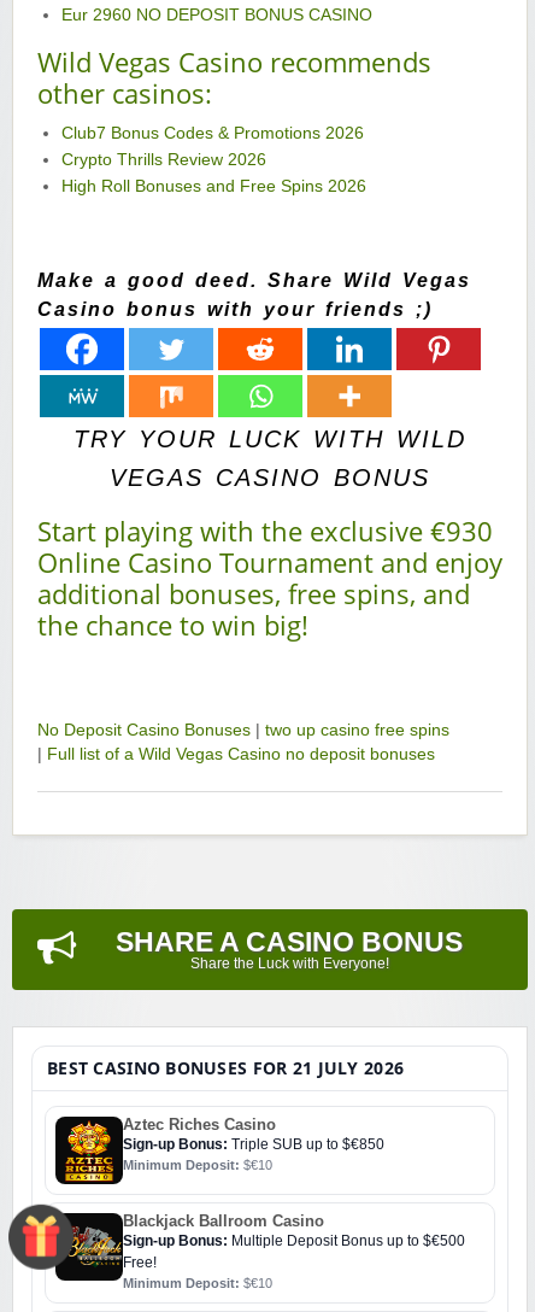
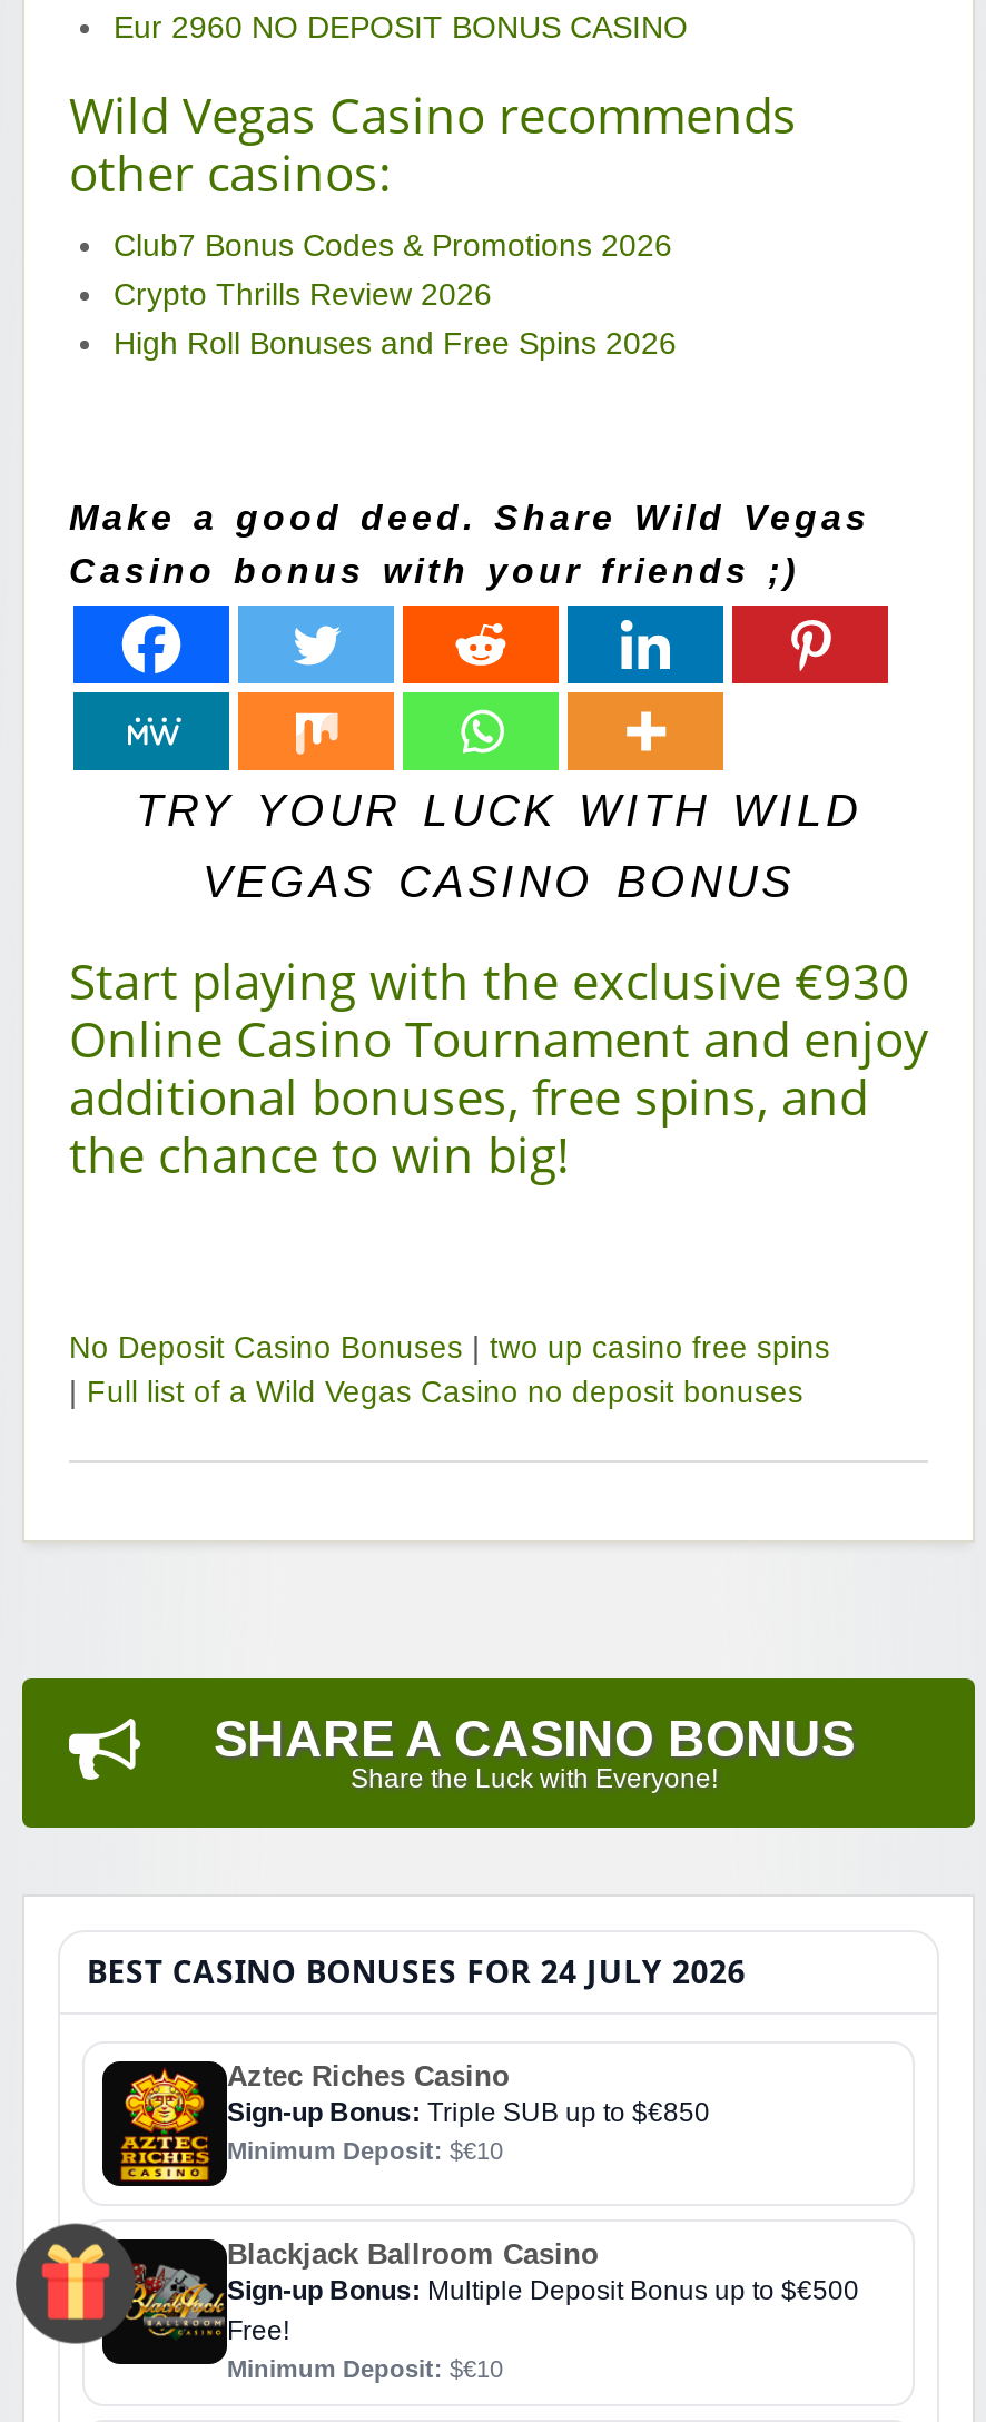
[47,1056,404,1079] BEST CASINO BONUSES FOR 21 JULY 2026 -> [87,1950,746,1992] BEST CASINO BONUSES FOR 24 JULY 2026

